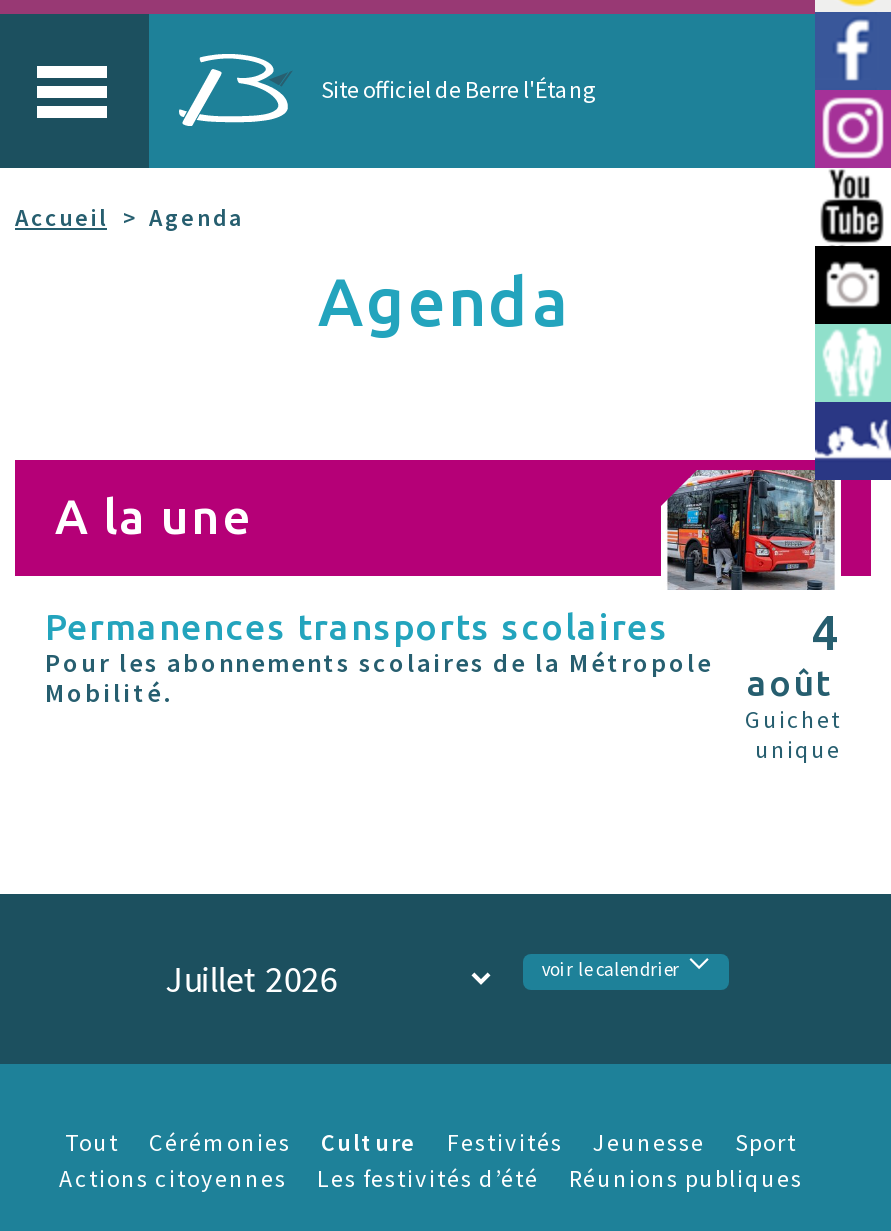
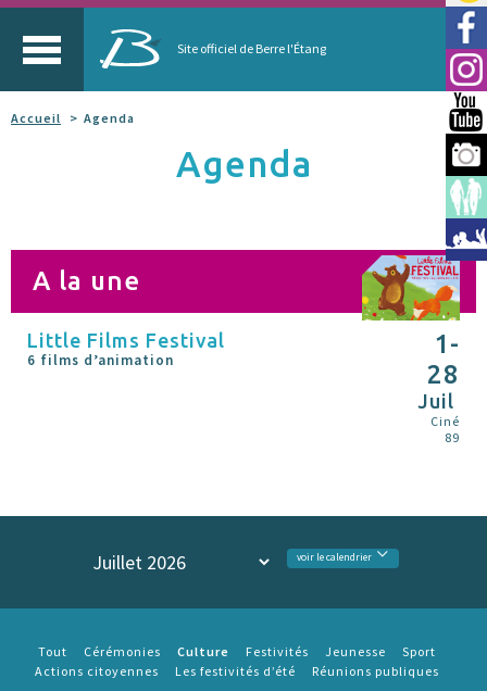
[659,468,841,763] [image] | 4 | août | Guichet | unique -> [361,254,461,445] [image] | 1- | 28 | Juil | Ciné | 89
[45,605,713,709] Permanences transports scolaires | Pour les abonnements scolaires de la Métropole | Mobilité. -> [27,329,225,369] Little Films Festival | 6 films d’animation

